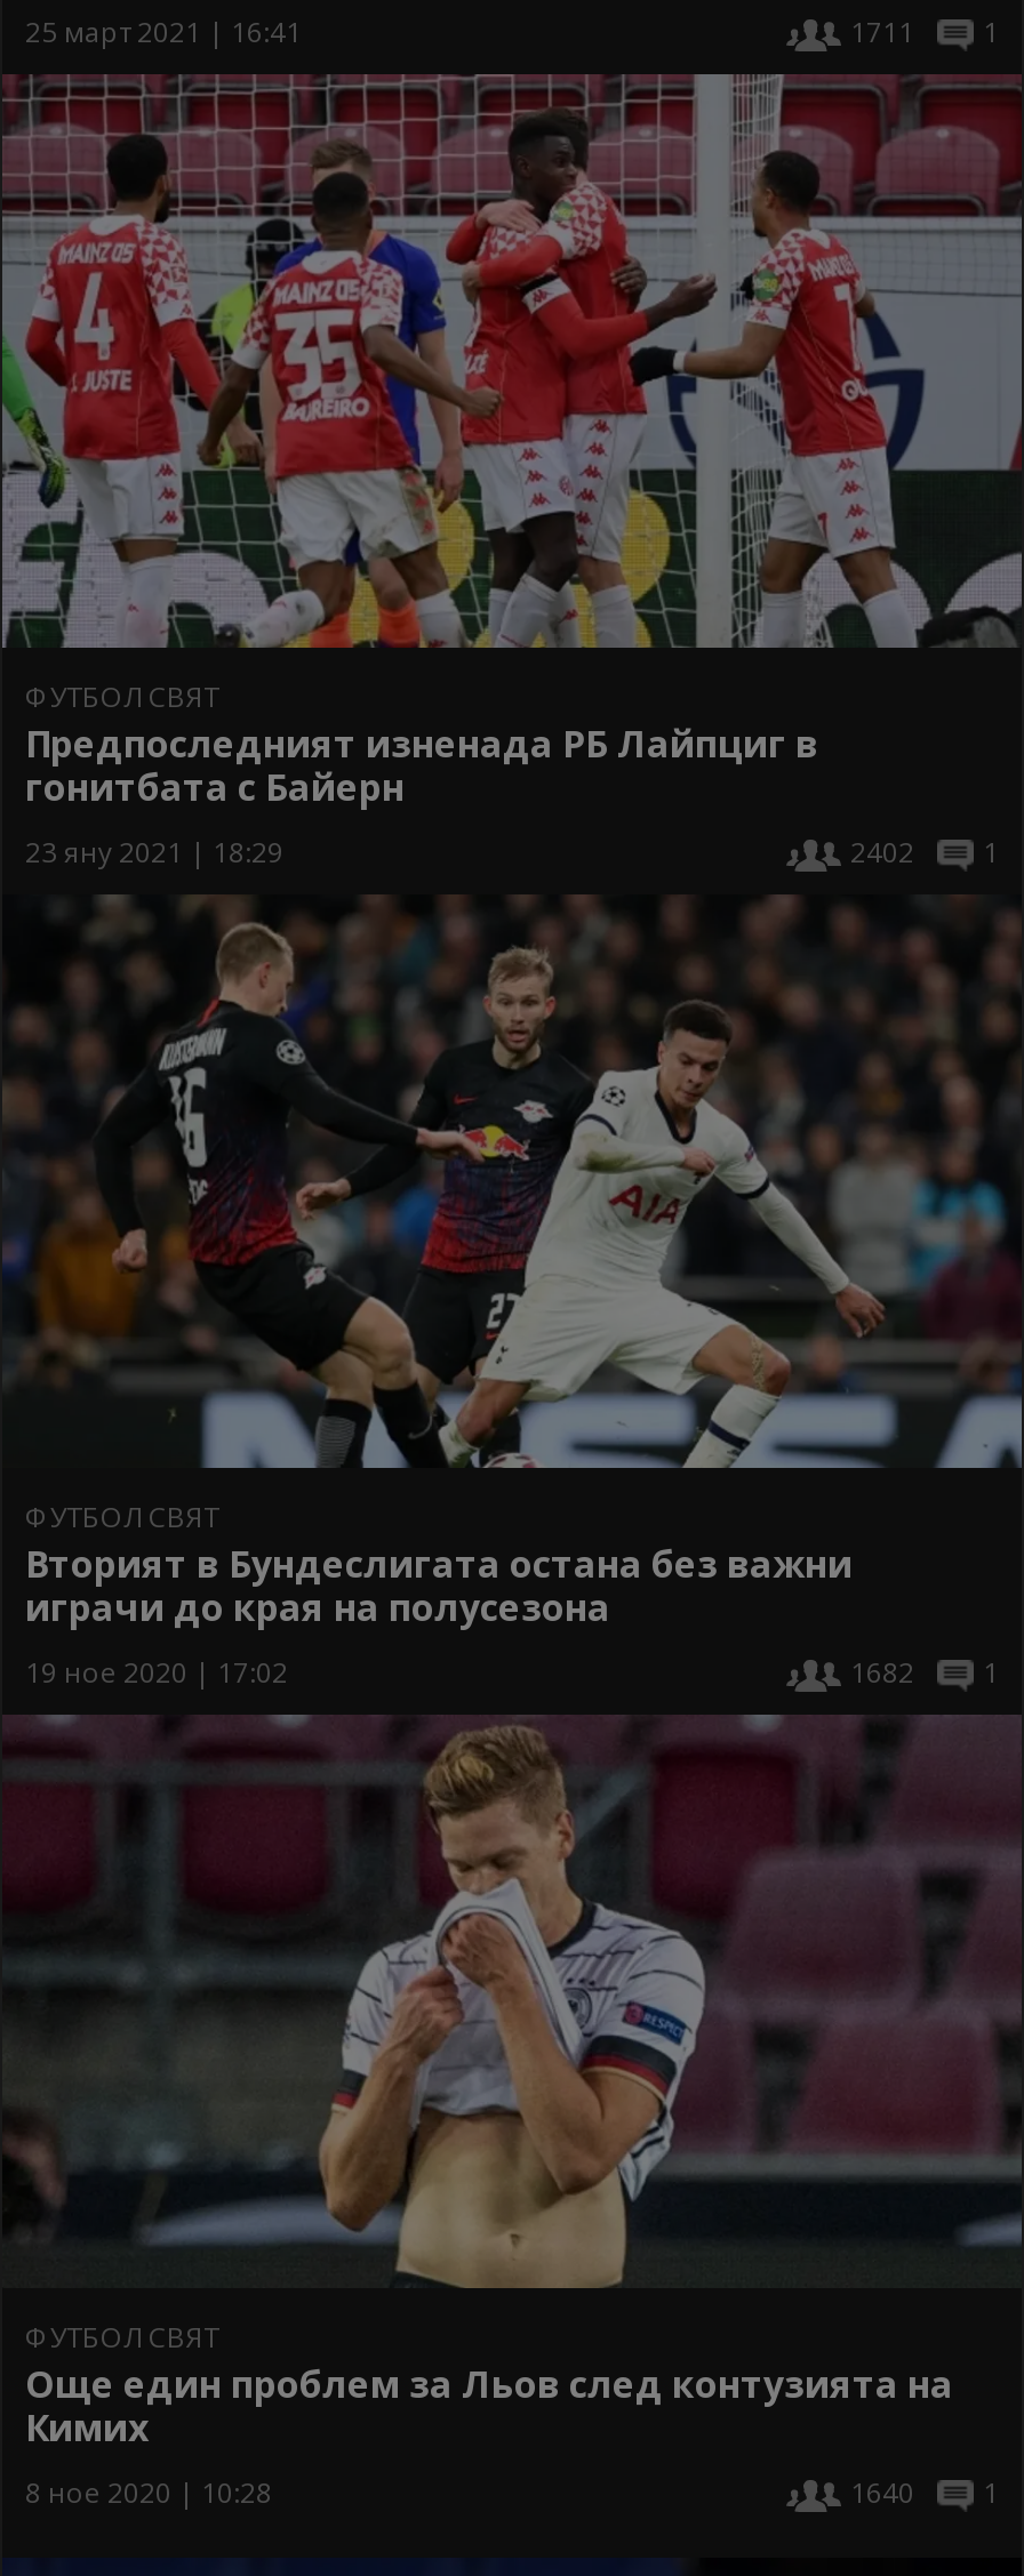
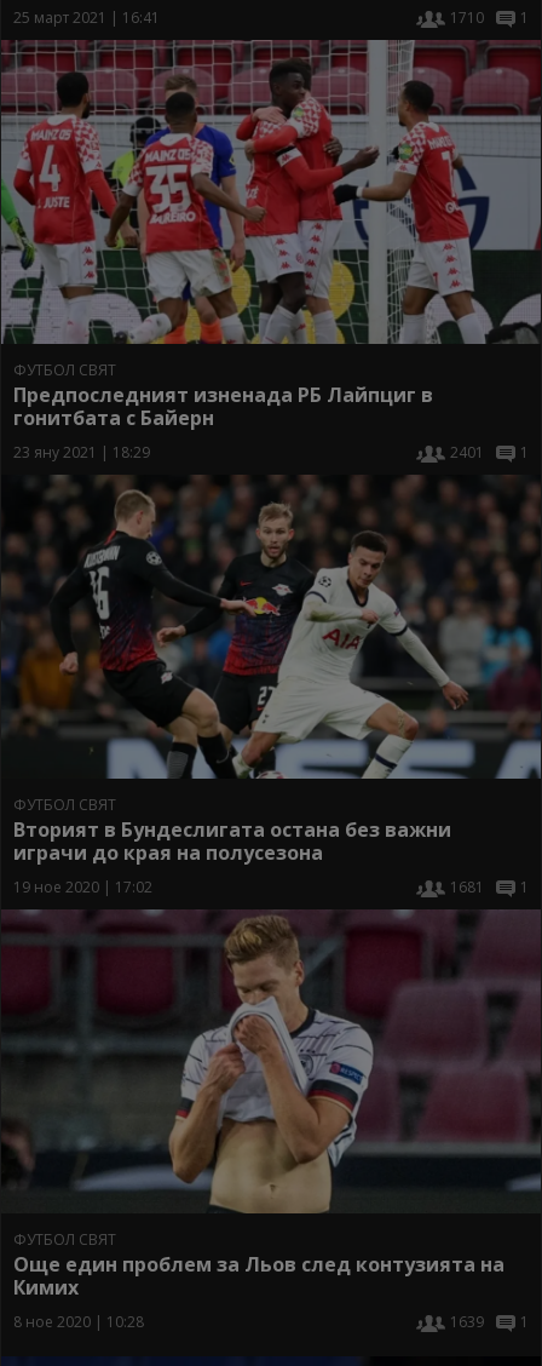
[850,12,999,51] 1711 1 -> [450,7,529,27] 1710 1
[850,832,999,871] 2402 1 -> [450,442,529,462] 2401 1
[850,1653,999,1691] 1682 1 -> [450,877,529,897] 1681 1
[850,2473,999,2512] 1640 1 -> [450,1311,529,1332] 1639 1

